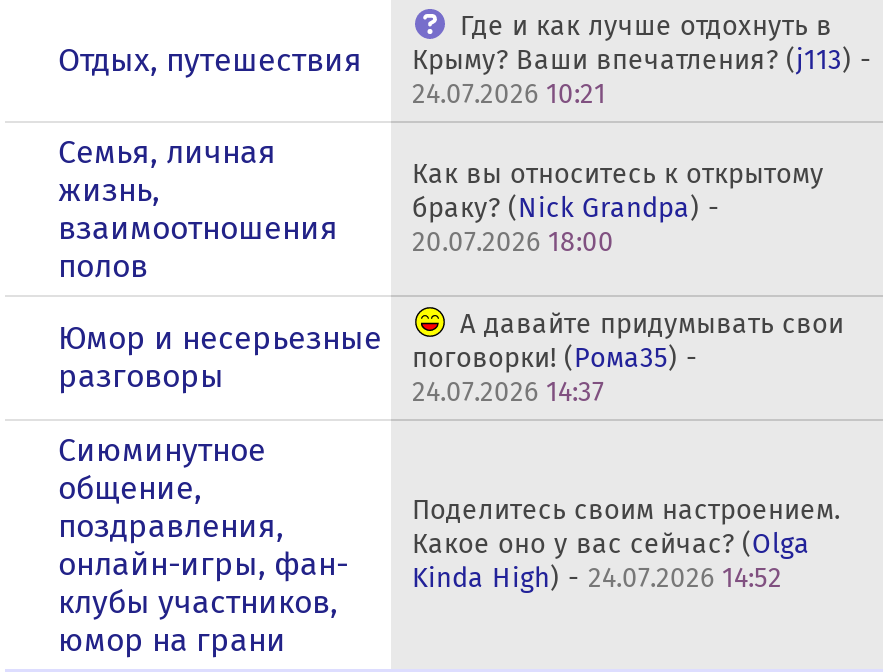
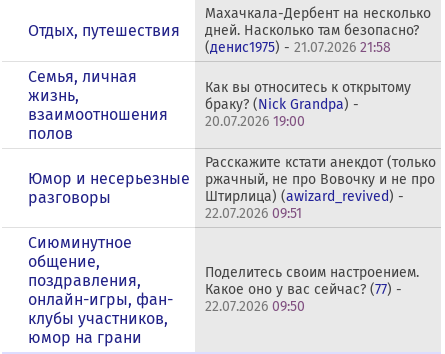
[412,9,872,111] Где и как лучше отдохнуть в | Крыму? Ваши впечатления? (j113) - | 24.07.2026 10:21 -> [205,5,431,56] Махачкала-Дербент на несколько | дней. Насколько там безопасно? | (денис1975) - 21.07.2026 21:58
[412,225,614,259] 20.07.2026 18:00 -> [205,113,305,130] 20.07.2026 19:00
[412,307,844,409] А давайте придумывать свои | поговорки! (Рома35) - | 24.07.2026 14:37 -> [205,154,436,222] Расскажите кстати анекдот (только | ржачный, не про Вовочку и не про | Штирлица) (awizard_revived) - | 22.07.2026 09:51
[412,527,810,595] Какое оно у вас сейчас? (Olga | Kinda High) - 24.07.2026 14:52 -> [205,281,402,315] Какое оно у вас сейчас? (77) - | 22.07.2026 09:50

